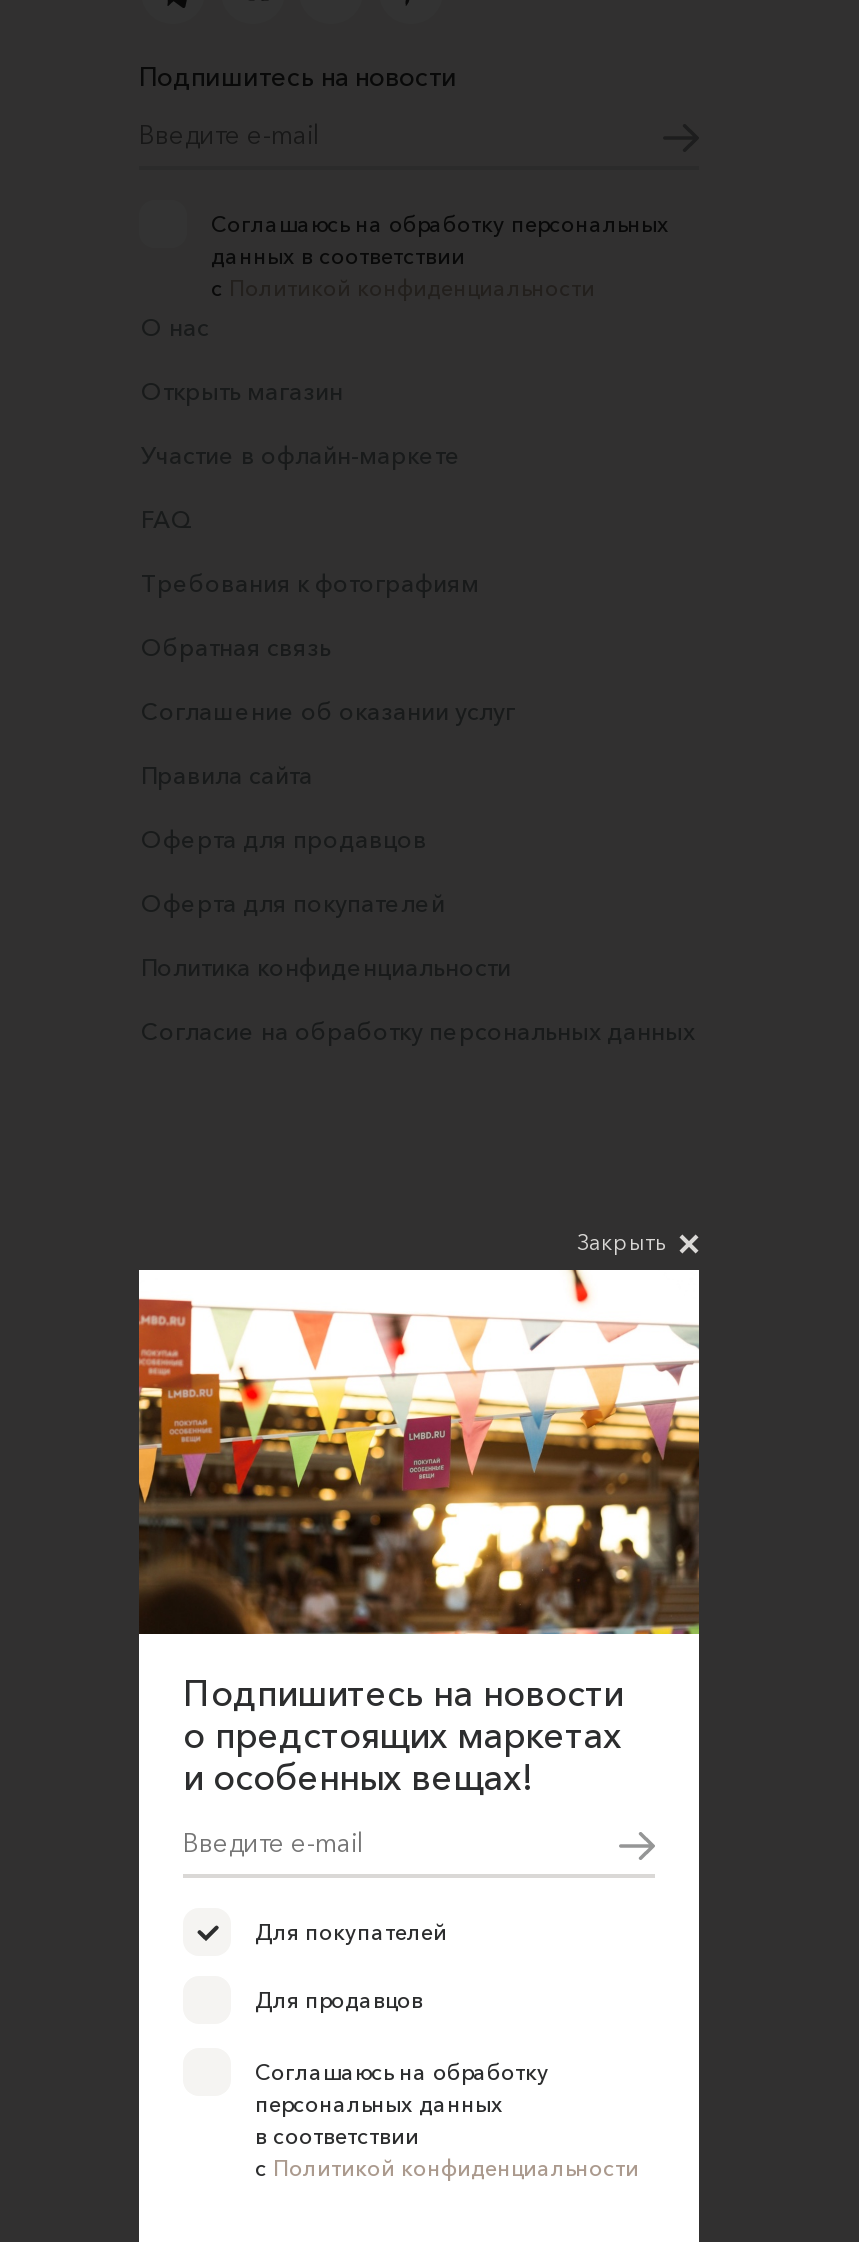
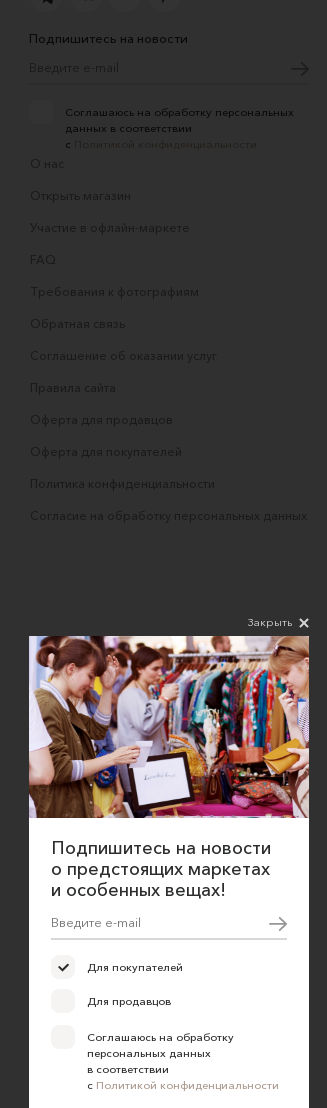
[137,1268,701,1636] [image] -> [28,635,310,819] [image]

